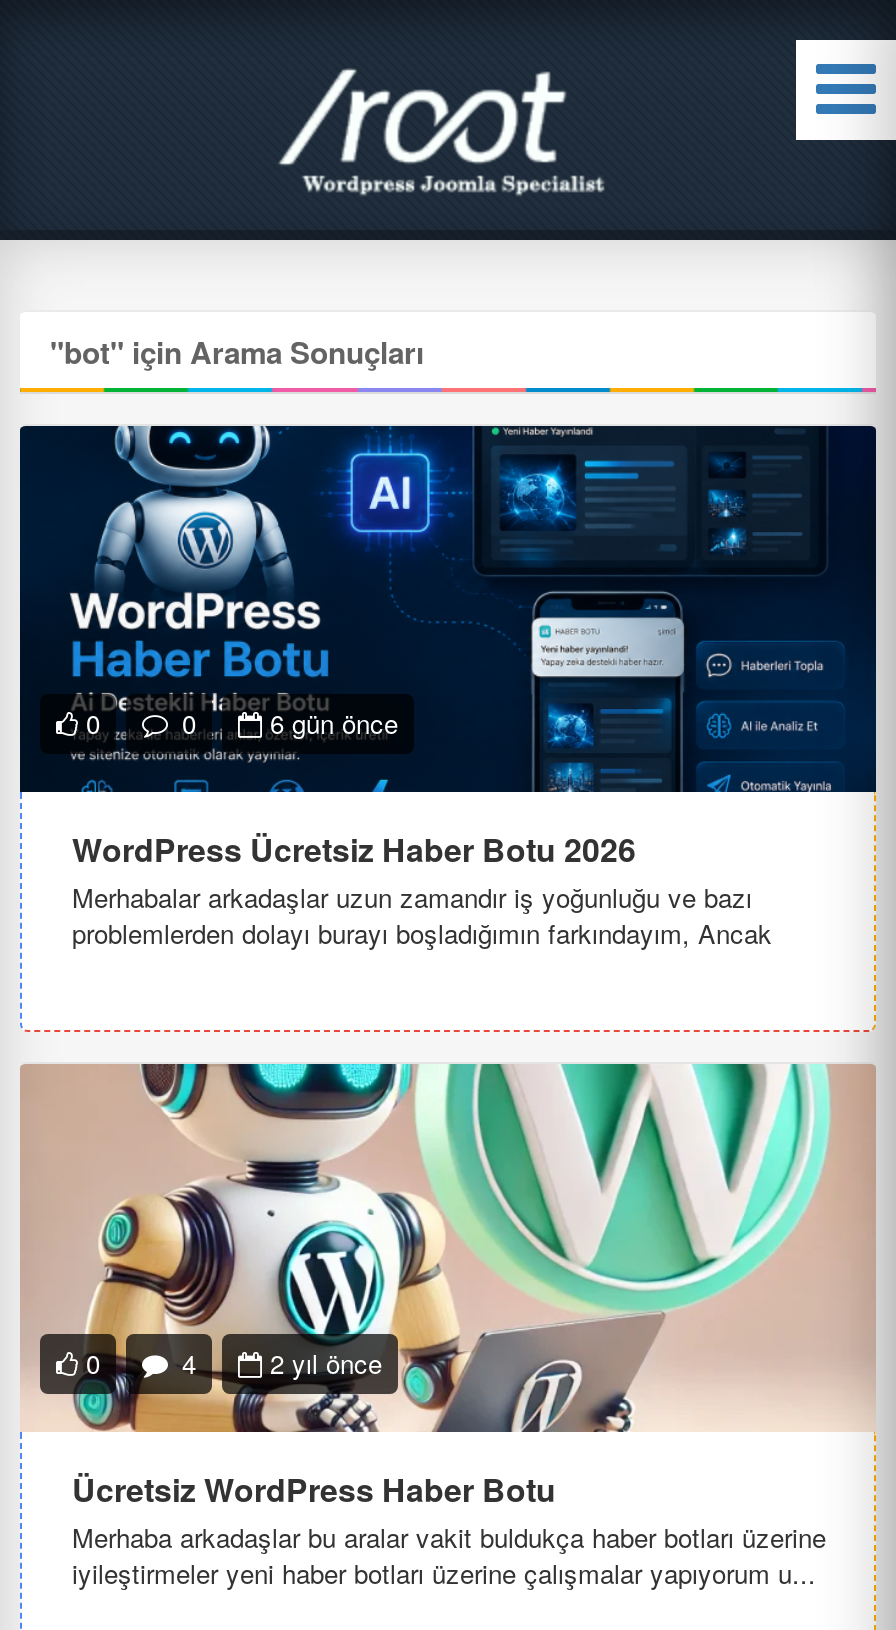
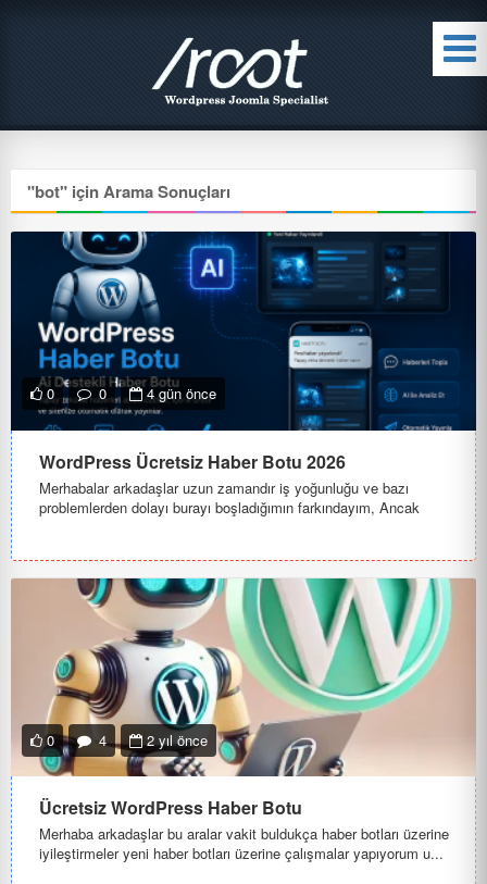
[78,705,398,743] 0 0 6 gün önce -> [42,383,216,404] 0 0 4 gün önce

